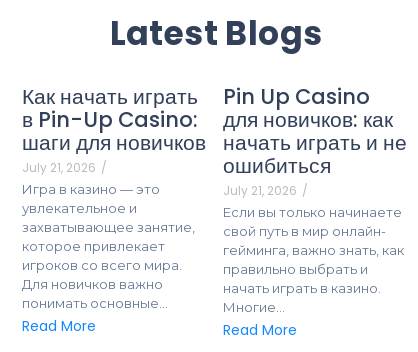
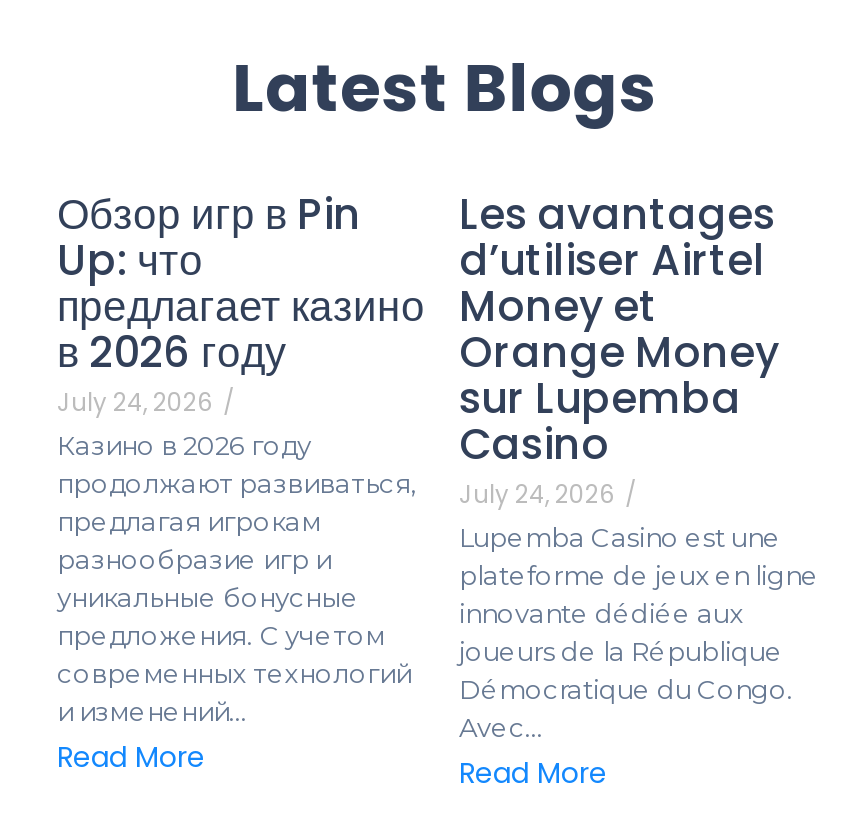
[22,82,206,311] Как начать играть | в Pin-Up Casino: | шаги для новичков | July 21, 2026 / | Игра в казино — это | увлекательное и | захватывающее занятие, | которое привлекает | игроков со всего мира. | Для новичков важно | понимать основные… -> [57,185,425,727] Обзор игр в Pin | Up: что | предлагает казино | в 2026 году | July 24, 2026 / | Казино в 2026 году | продолжают развиваться, | предлагая игрокам | разнообразие игр и | уникальные бонусные | предложения. С учетом | современных технологий | и изменений…
[223,82,407,315] Pin Up Casino | для новичков: как | начать играть и не | ошибиться | July 21, 2026 / | Если вы только начинаете | свой путь в мир онлайн- | гейминга, важно знать, как | правильно выбрать и | начать играть в казино. | Многие… -> [459,185,819,743] Les avantages | d’utiliser Airtel | Money et | Orange Money | sur Lupemba | Casino | July 24, 2026 / | Lupemba Casino est une | plateforme de jeux en ligne | innovante dédiée aux | joueurs de la République | Démocratique du Congo. | Avec…

